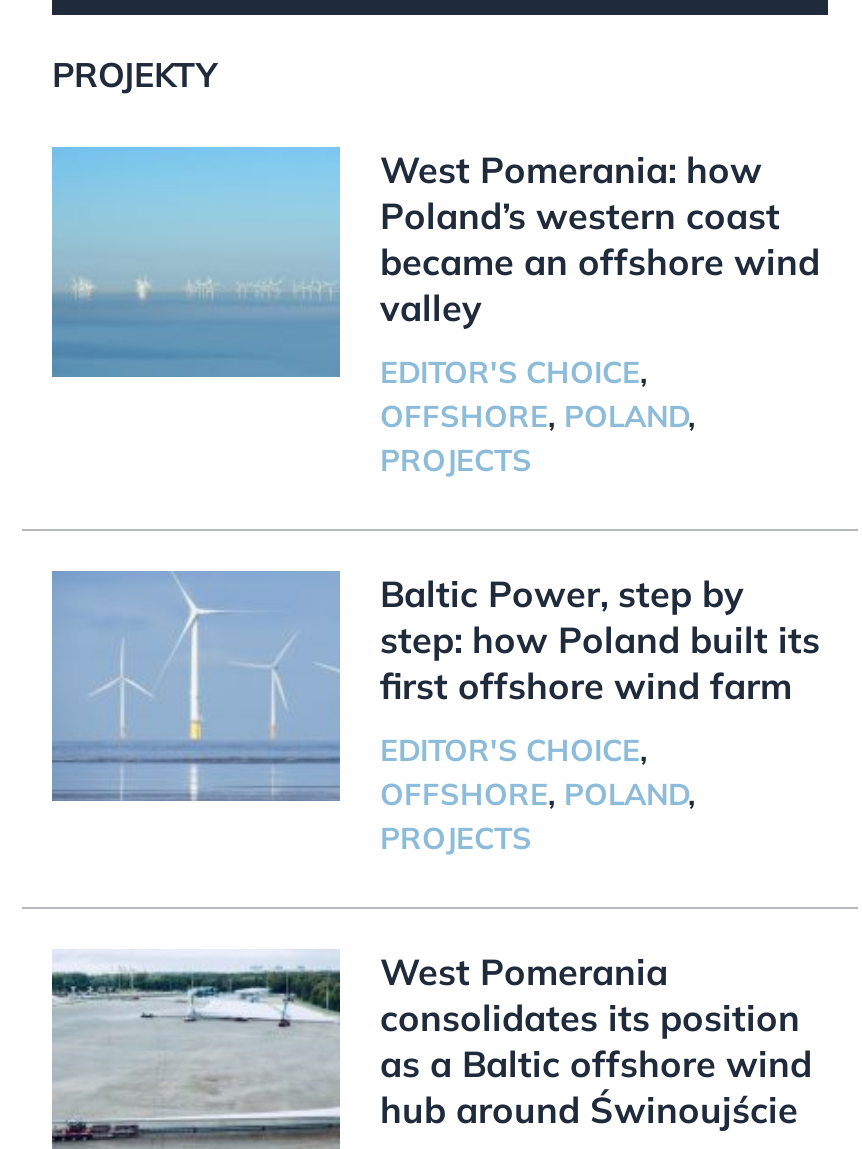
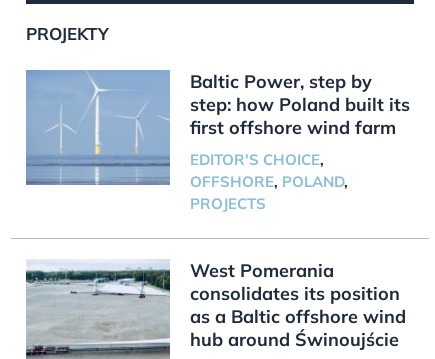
[54,146,820,478] [image] | West Pomerania: how | Poland’s western coast | became an offshore wind | valley | EDITOR'S CHOICE, | OFFSHORE, POLAND, | PROJECTS -> none

